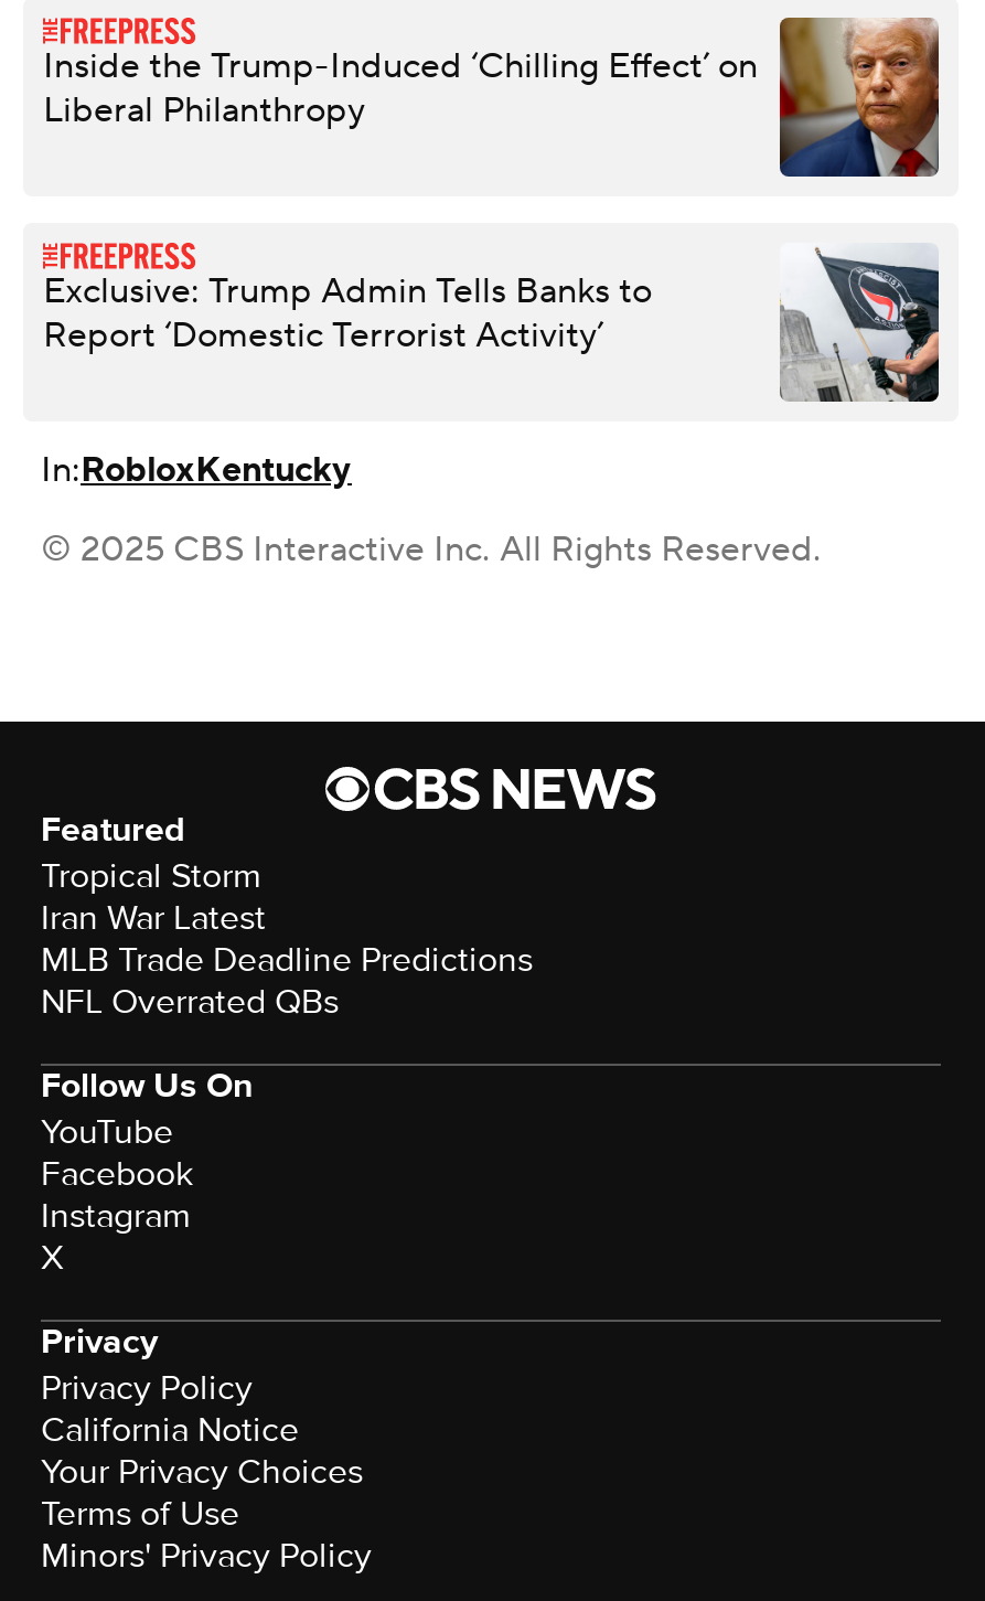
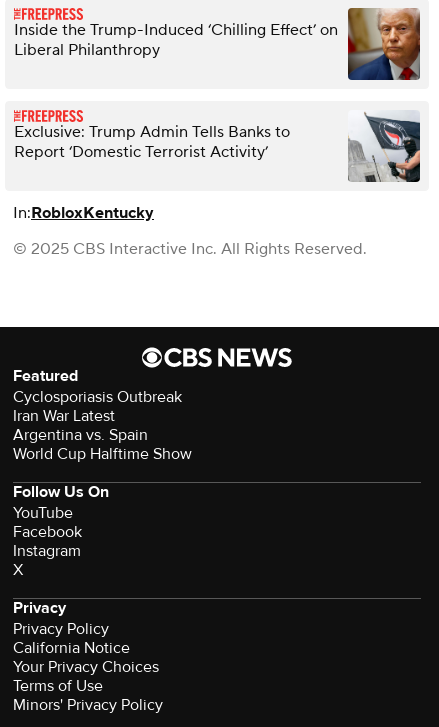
[41,854,261,898] Tropical Storm -> [13,387,182,407] Cyclosporiasis Outbreak
[41,938,533,1024] MLB Trade Deadline Predictions | NFL Overrated QBs -> [13,425,192,464] Argentina vs. Spain | World Cup Halftime Show

